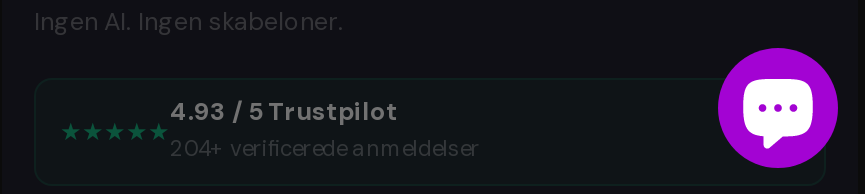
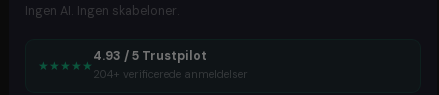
[716,46,840,170] [image] -> none

